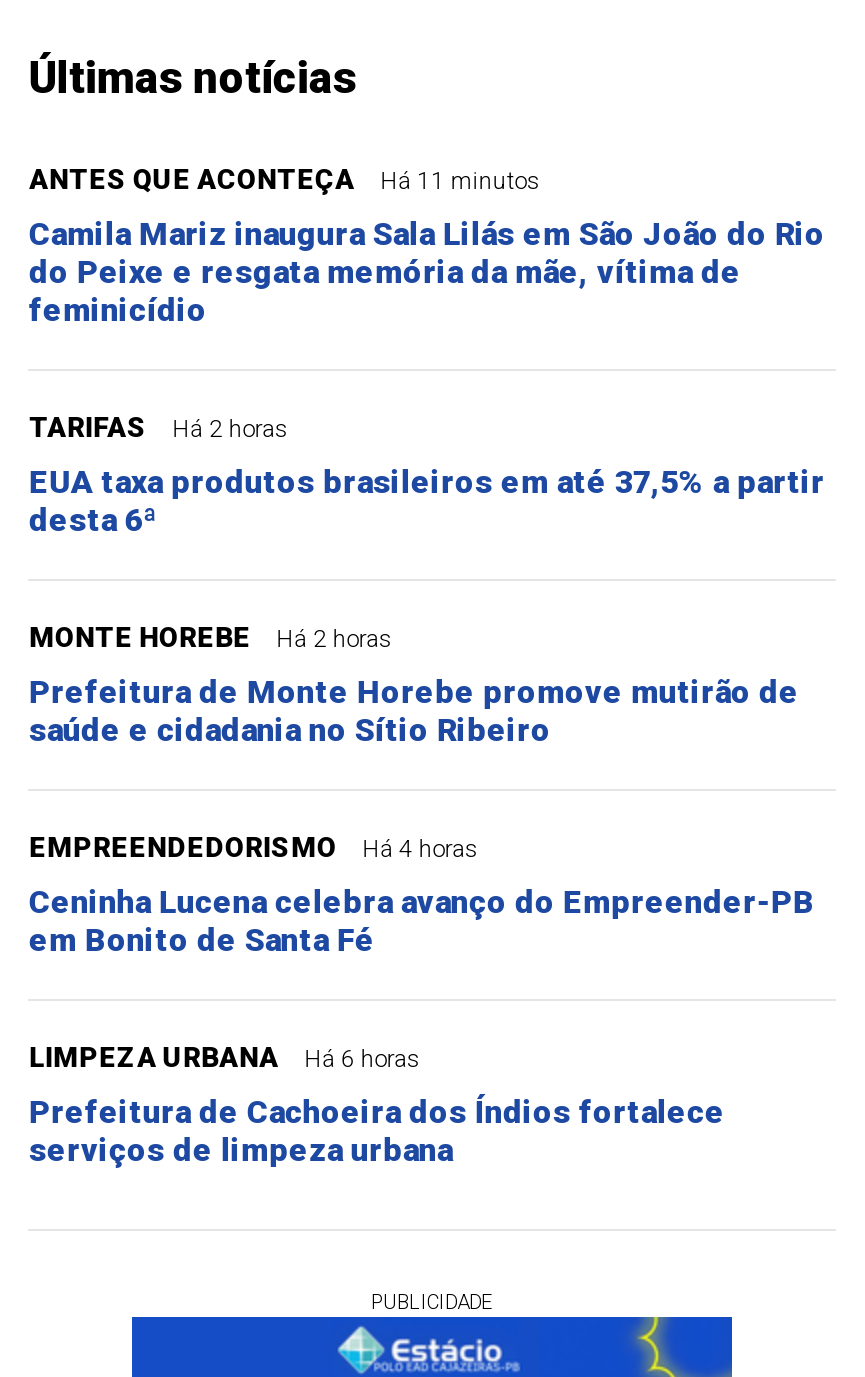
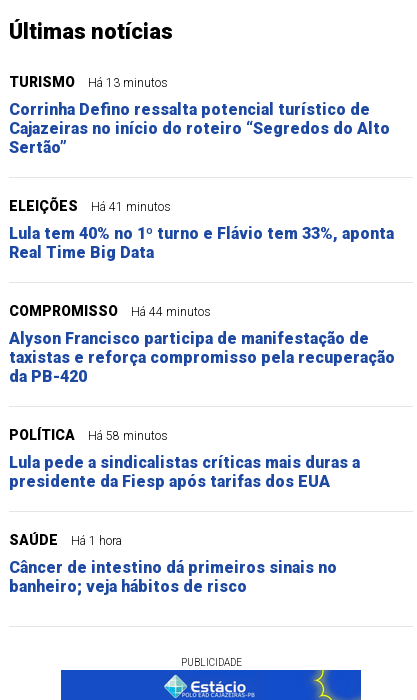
[29,162,541,194] ANTES QUE ACONTEÇA | Há 11 minutos -> [9,74,168,90] TURISMO | Há 13 minutos
[29,214,825,328] Camila Mariz inaugura Sala Lilás em São João do Rio | do Peixe e resgata memória da mãe, vítima de | feminicídio -> [9,100,390,157] Corrinha Defino ressalta potencial turístico de | Cajazeiras no início do roteiro “Segredos do Alto | Sertão”
[29,410,289,442] TARIFAS | Há 2 horas -> [9,198,171,214] ELEIÇÕES | Há 41 minutos
[29,462,825,538] EUA taxa produtos brasileiros em até 37,5% a partir | desta 6ª -> [9,224,394,262] Lula tem 40% no 1º turno e Flávio tem 33%, aponta | Real Time Big Data
[29,620,393,652] MONTE HOREBE | Há 2 horas -> [9,303,211,319] COMPROMISSO | Há 44 minutos
[29,672,799,748] Prefeitura de Monte Horebe promove mutirão de | saúde e cidadania no Sítio Ribeiro -> [9,329,395,386] Alyson Francisco participa de manifestação de | taxistas e reforça compromisso pela recuperação | da PB-420
[29,830,479,862] EMPREENDEDORISMO | Há 4 horas -> [9,427,168,443] POLÍTICA | Há 58 minutos
[29,882,815,958] Ceninha Lucena celebra avanço do Empreender-PB | em Bonito de Santa Fé -> [9,453,360,491] Lula pede a sindicalistas críticas mais duras a | presidente da Fiesp após tarifas dos EUA
[29,1040,421,1072] LIMPEZA URBANA | Há 6 horas -> [9,532,122,548] SAÚDE | Há 1 hora
[29,1092,725,1168] Prefeitura de Cachoeira dos Índios fortalece | serviços de limpeza urbana -> [9,558,337,596] Câncer de intestino dá primeiros sinais no | banheiro; veja hábitos de risco

